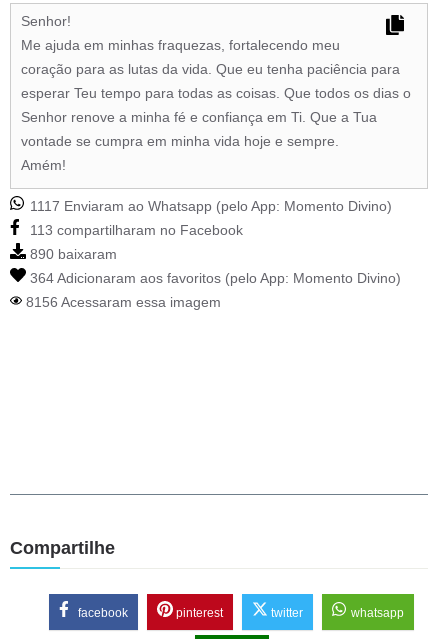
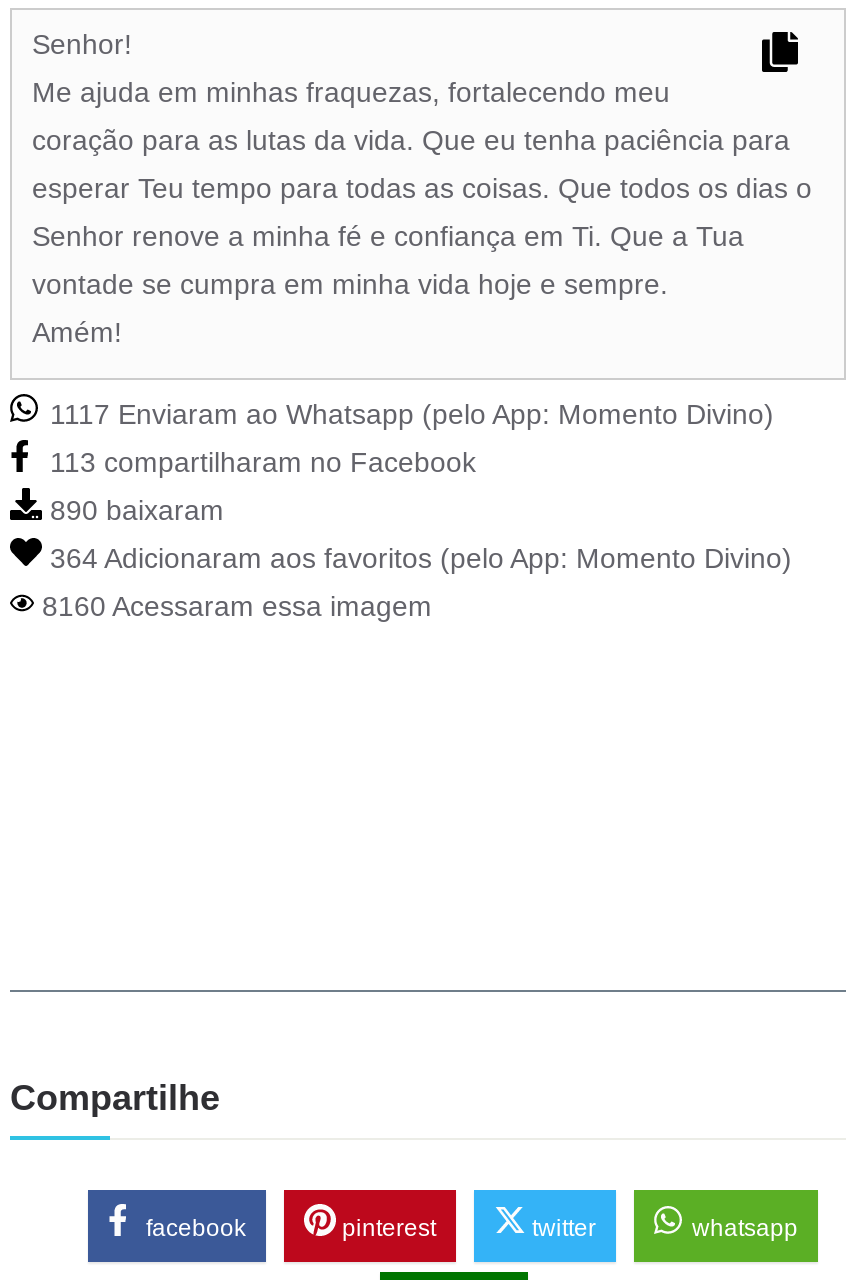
[22,294,221,310] 8156 Acessaram essa imagem -> [34,590,432,622] 8160 Acessaram essa imagem

